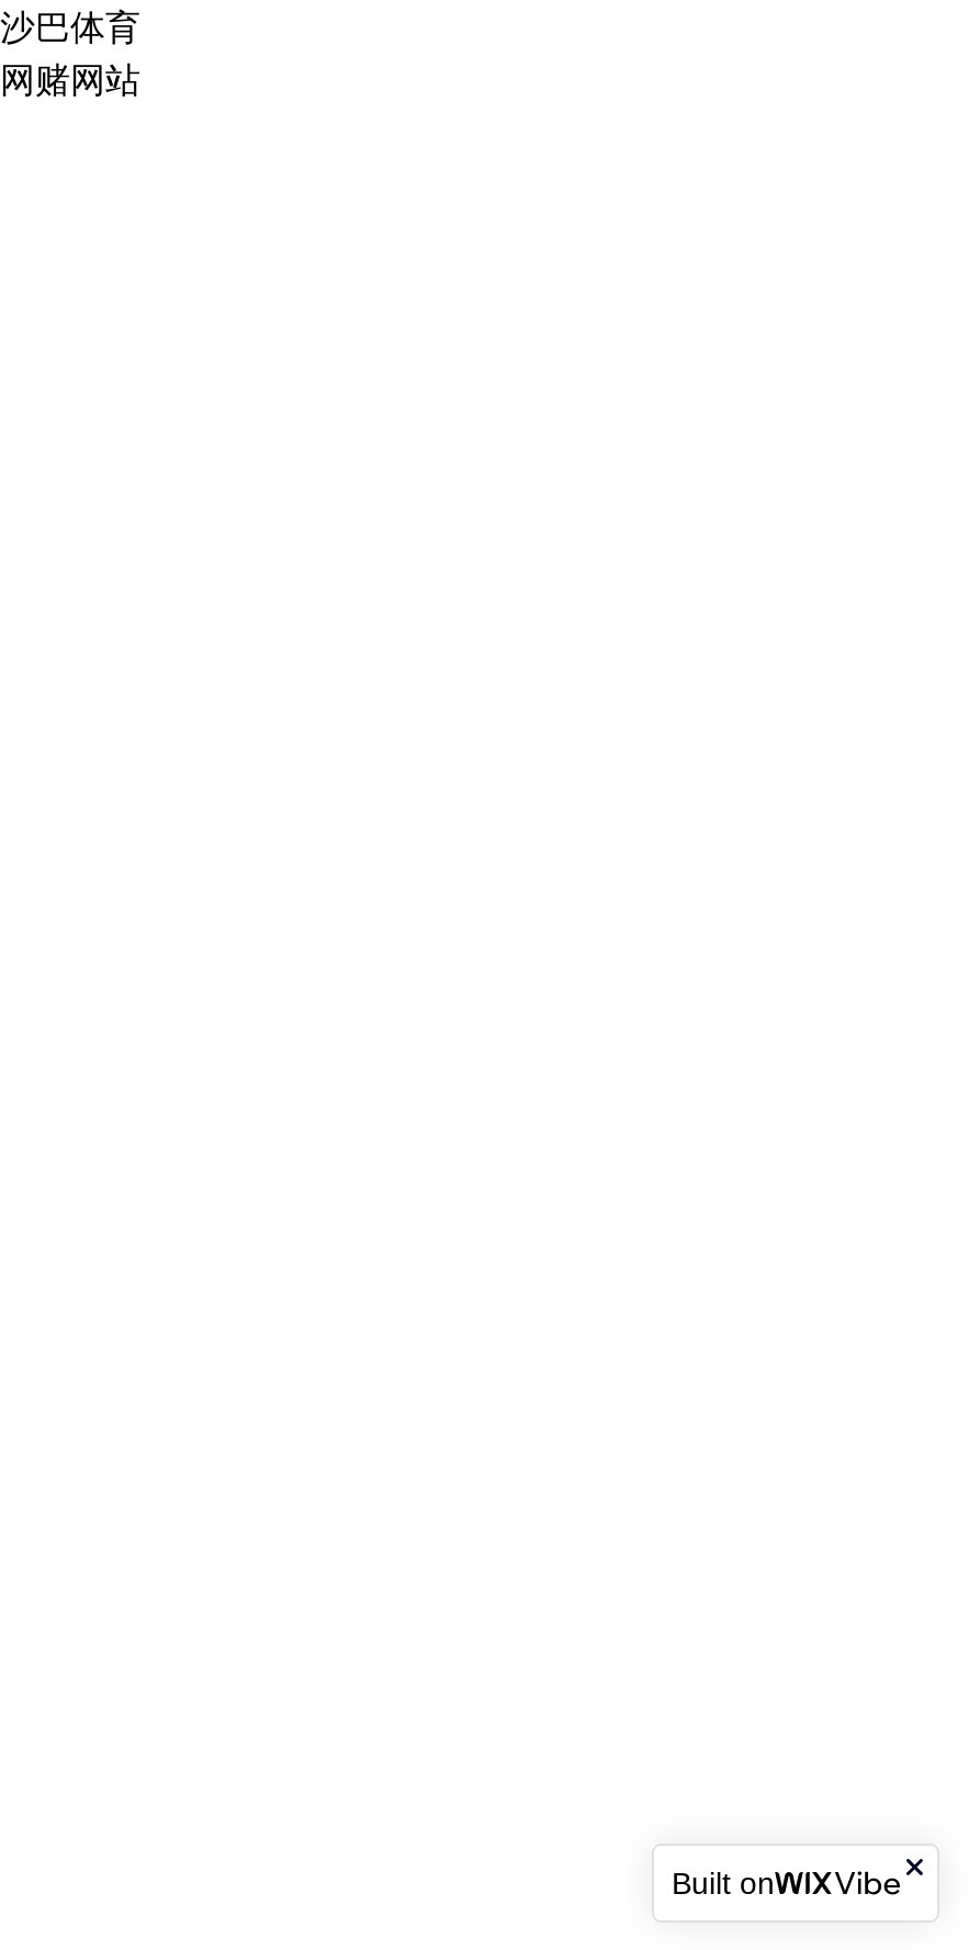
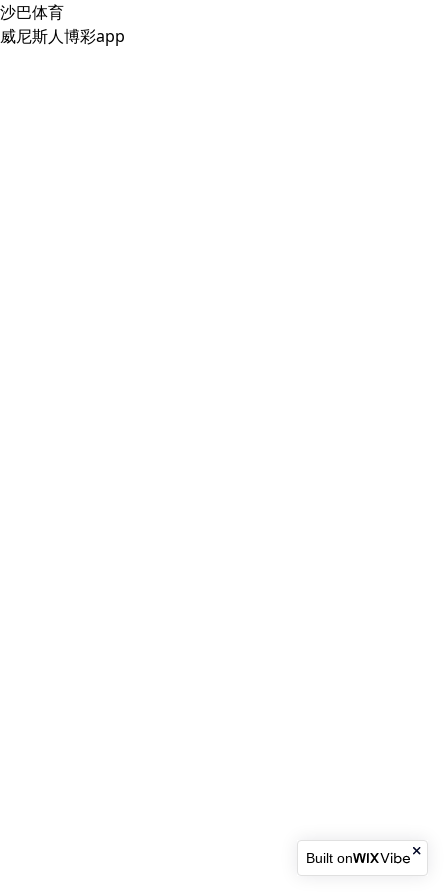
[0,55,140,103] 网赌网站 -> [0,25,125,47] 威尼斯人博彩app

